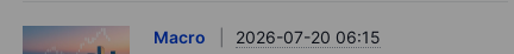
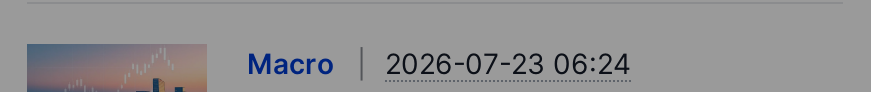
[153,27,381,47] Macro 2026-07-20 06:15 -> [247,47,631,81] Macro 2026-07-23 06:24

